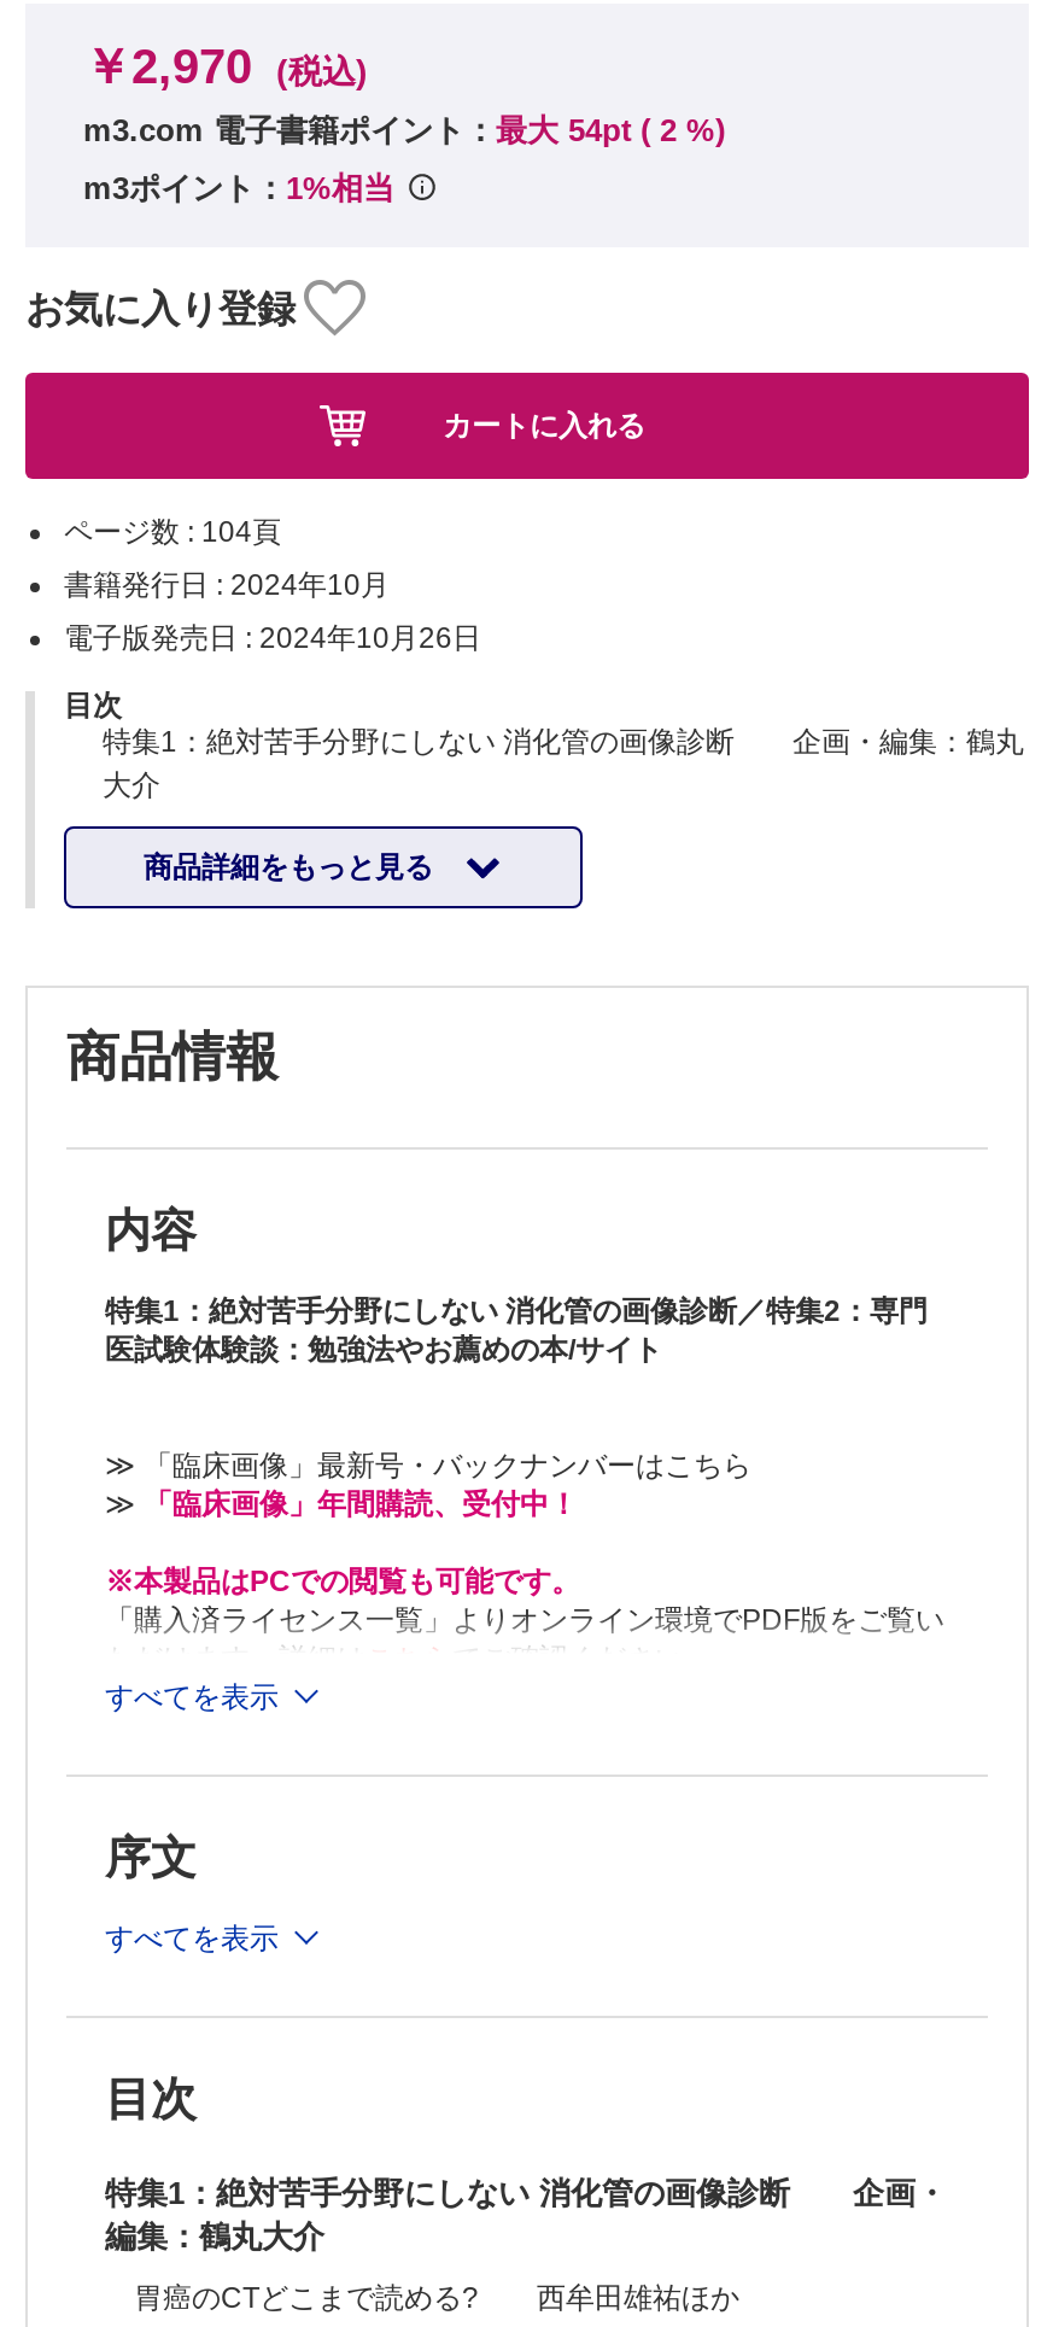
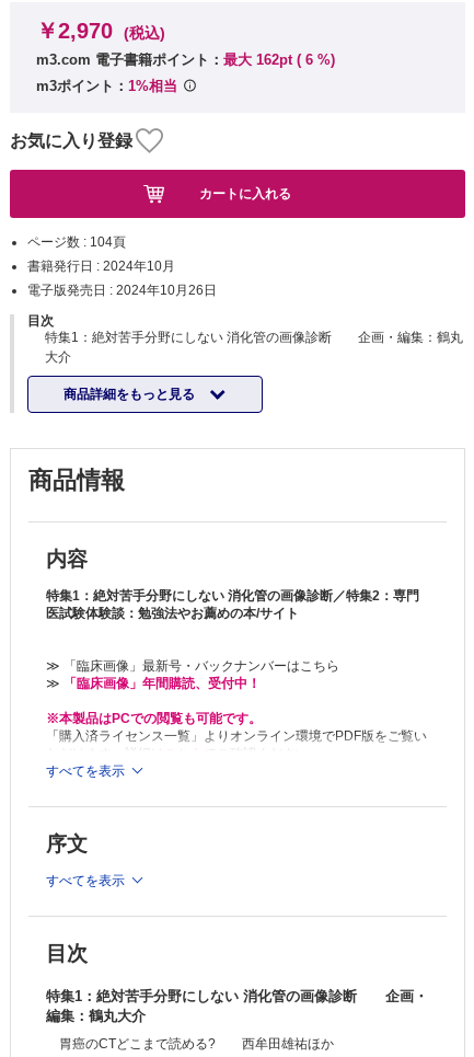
[83,112,725,148] m3.com 電子書籍ポイント：最大 54pt (2%) -> [36,51,335,68] m3.com 電子書籍ポイント：最大 162pt (6%)

